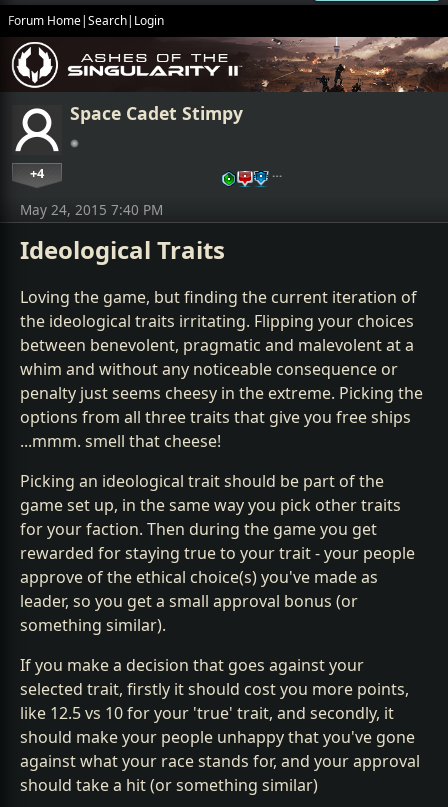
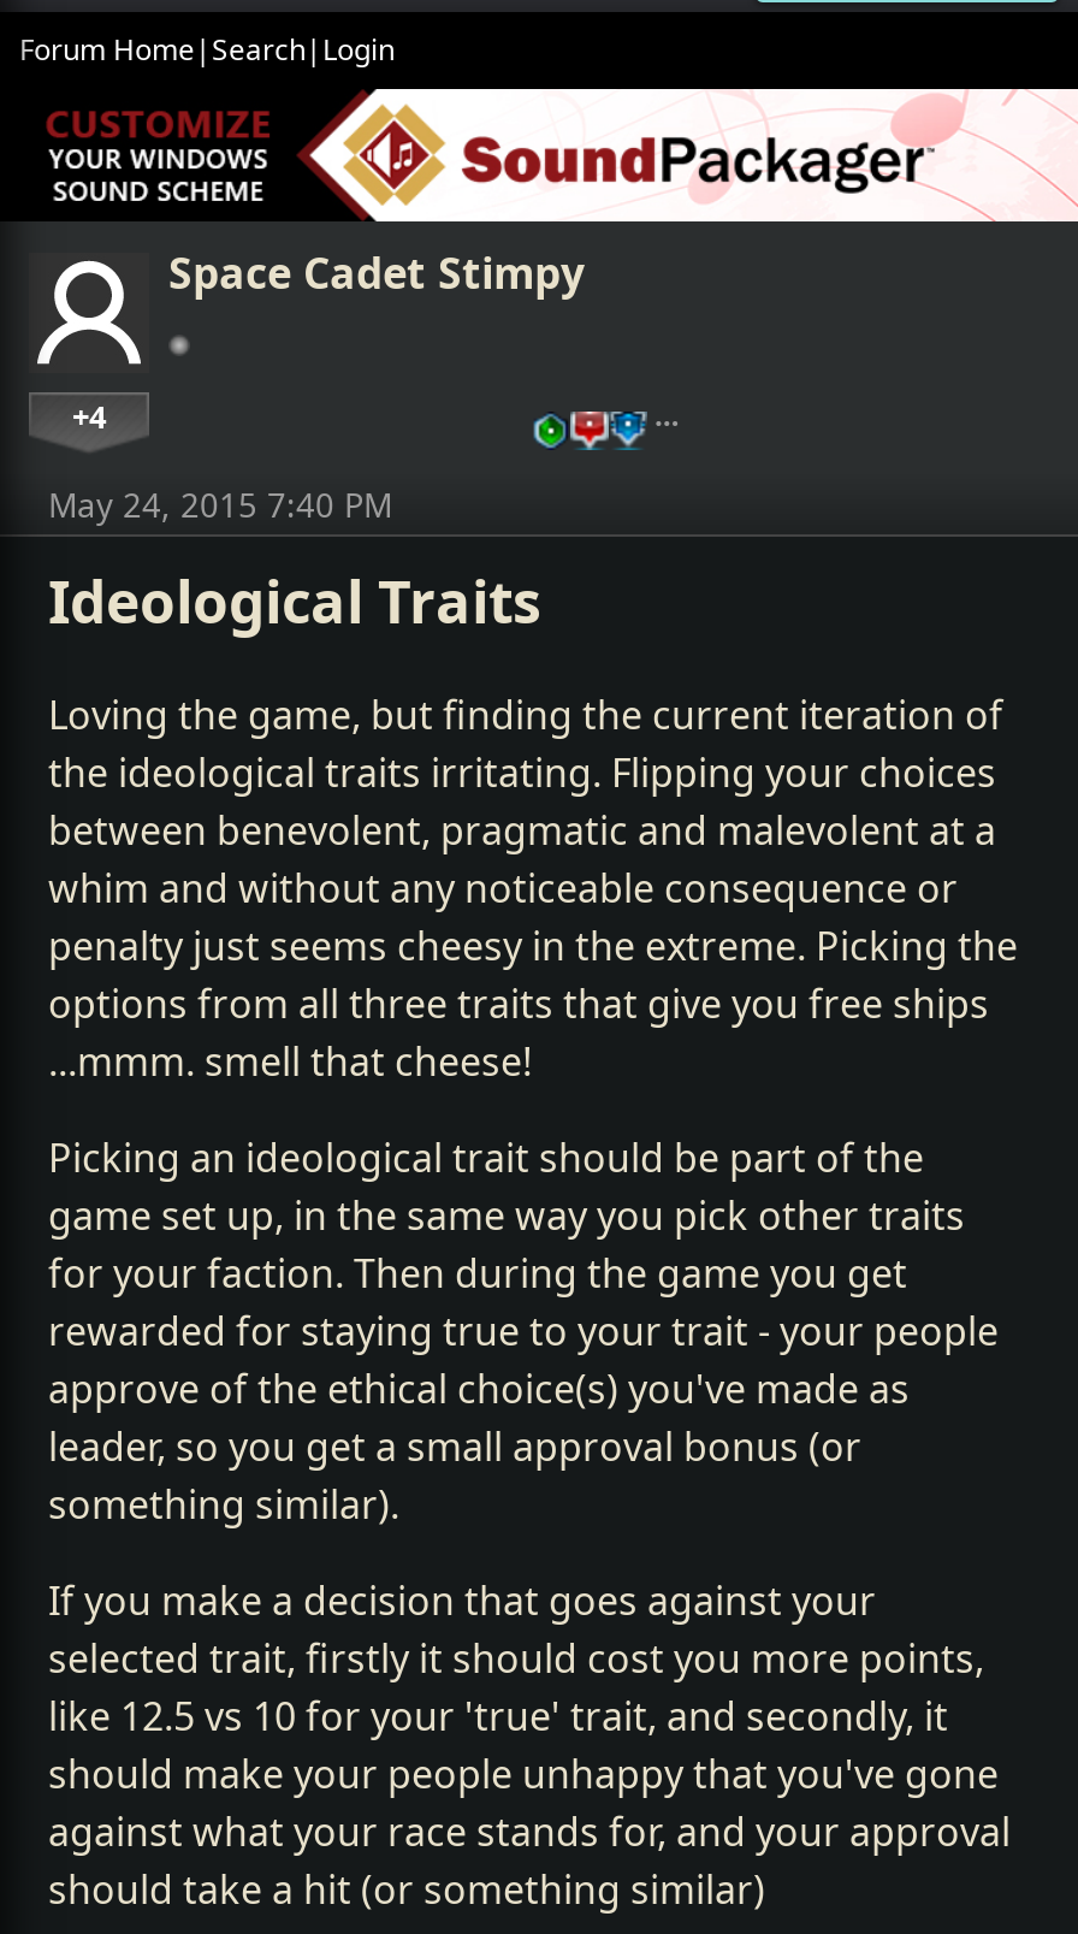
[9,36,445,93] [image] -> [26,87,1071,224] [image]

